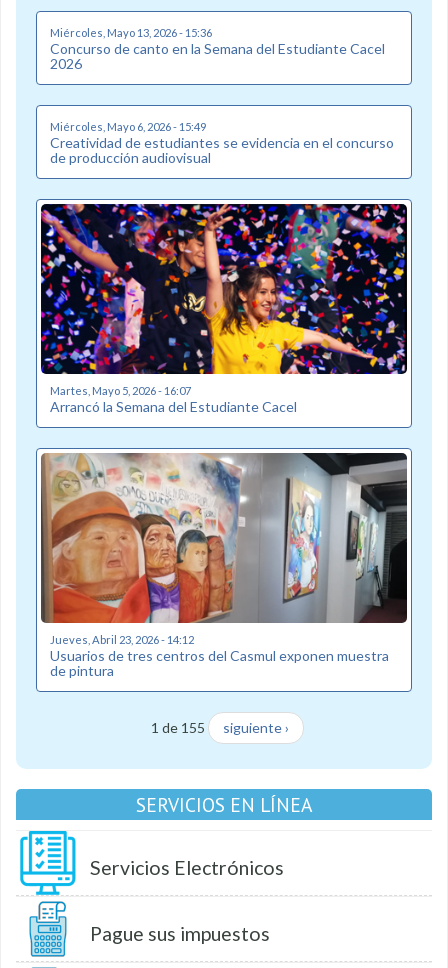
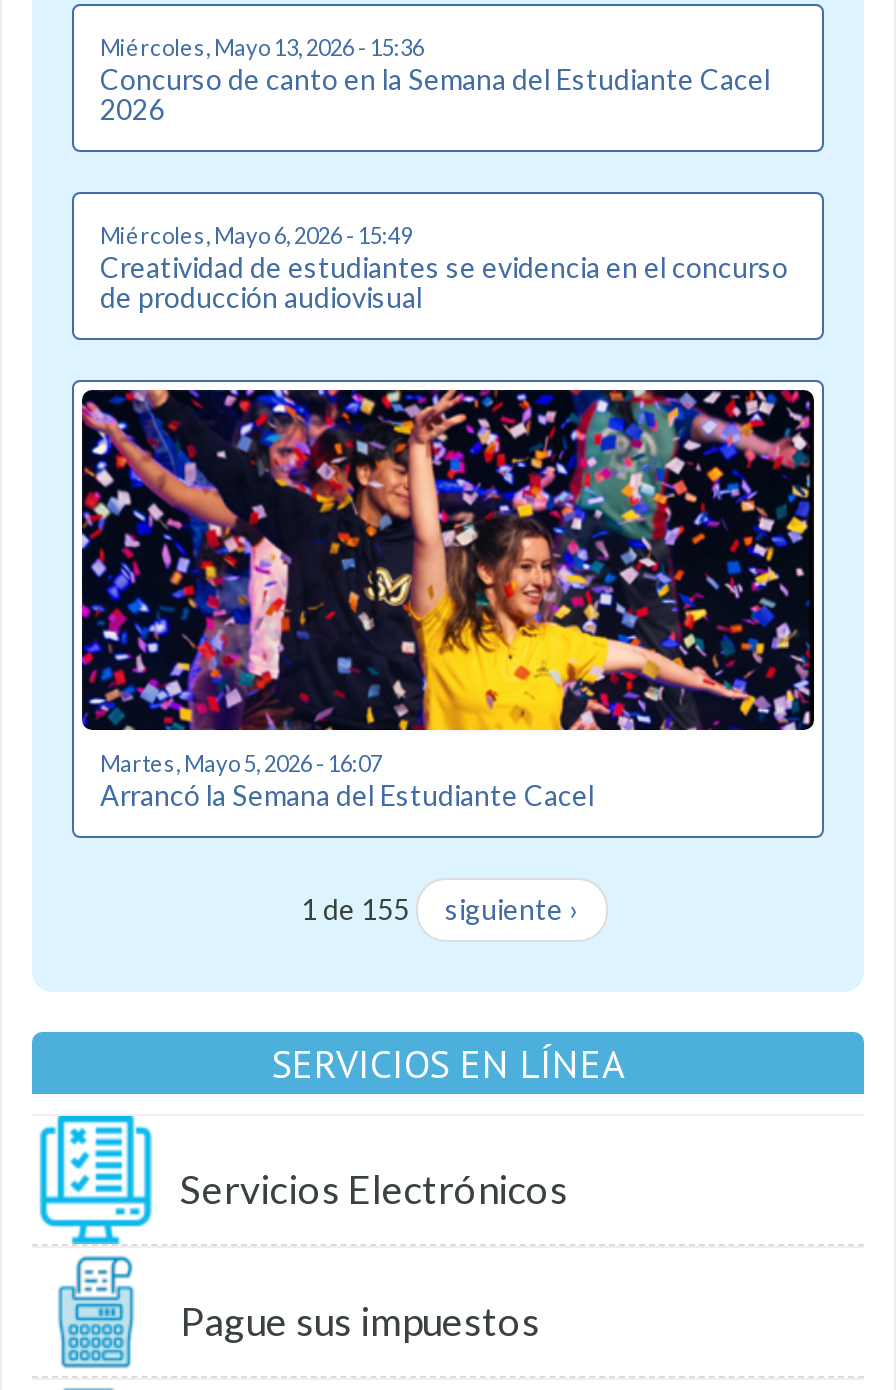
[35,447,413,679] [image] | Jueves, Abril 23, 2026 - 14:12 | Usuarios de tres centros del Casmul exponen muestra | de pintura -> none

